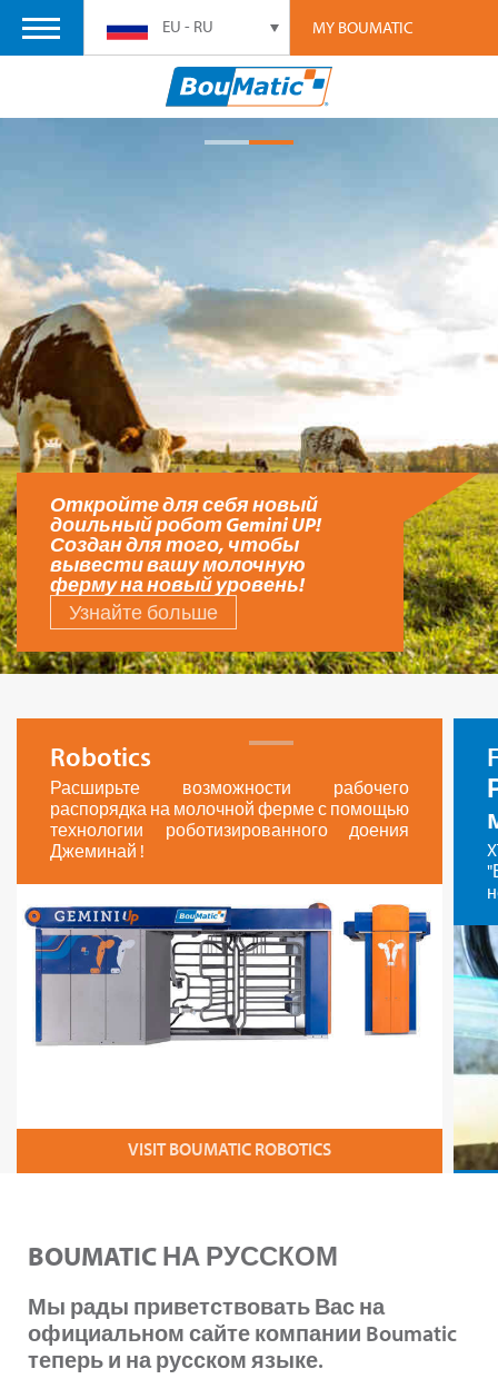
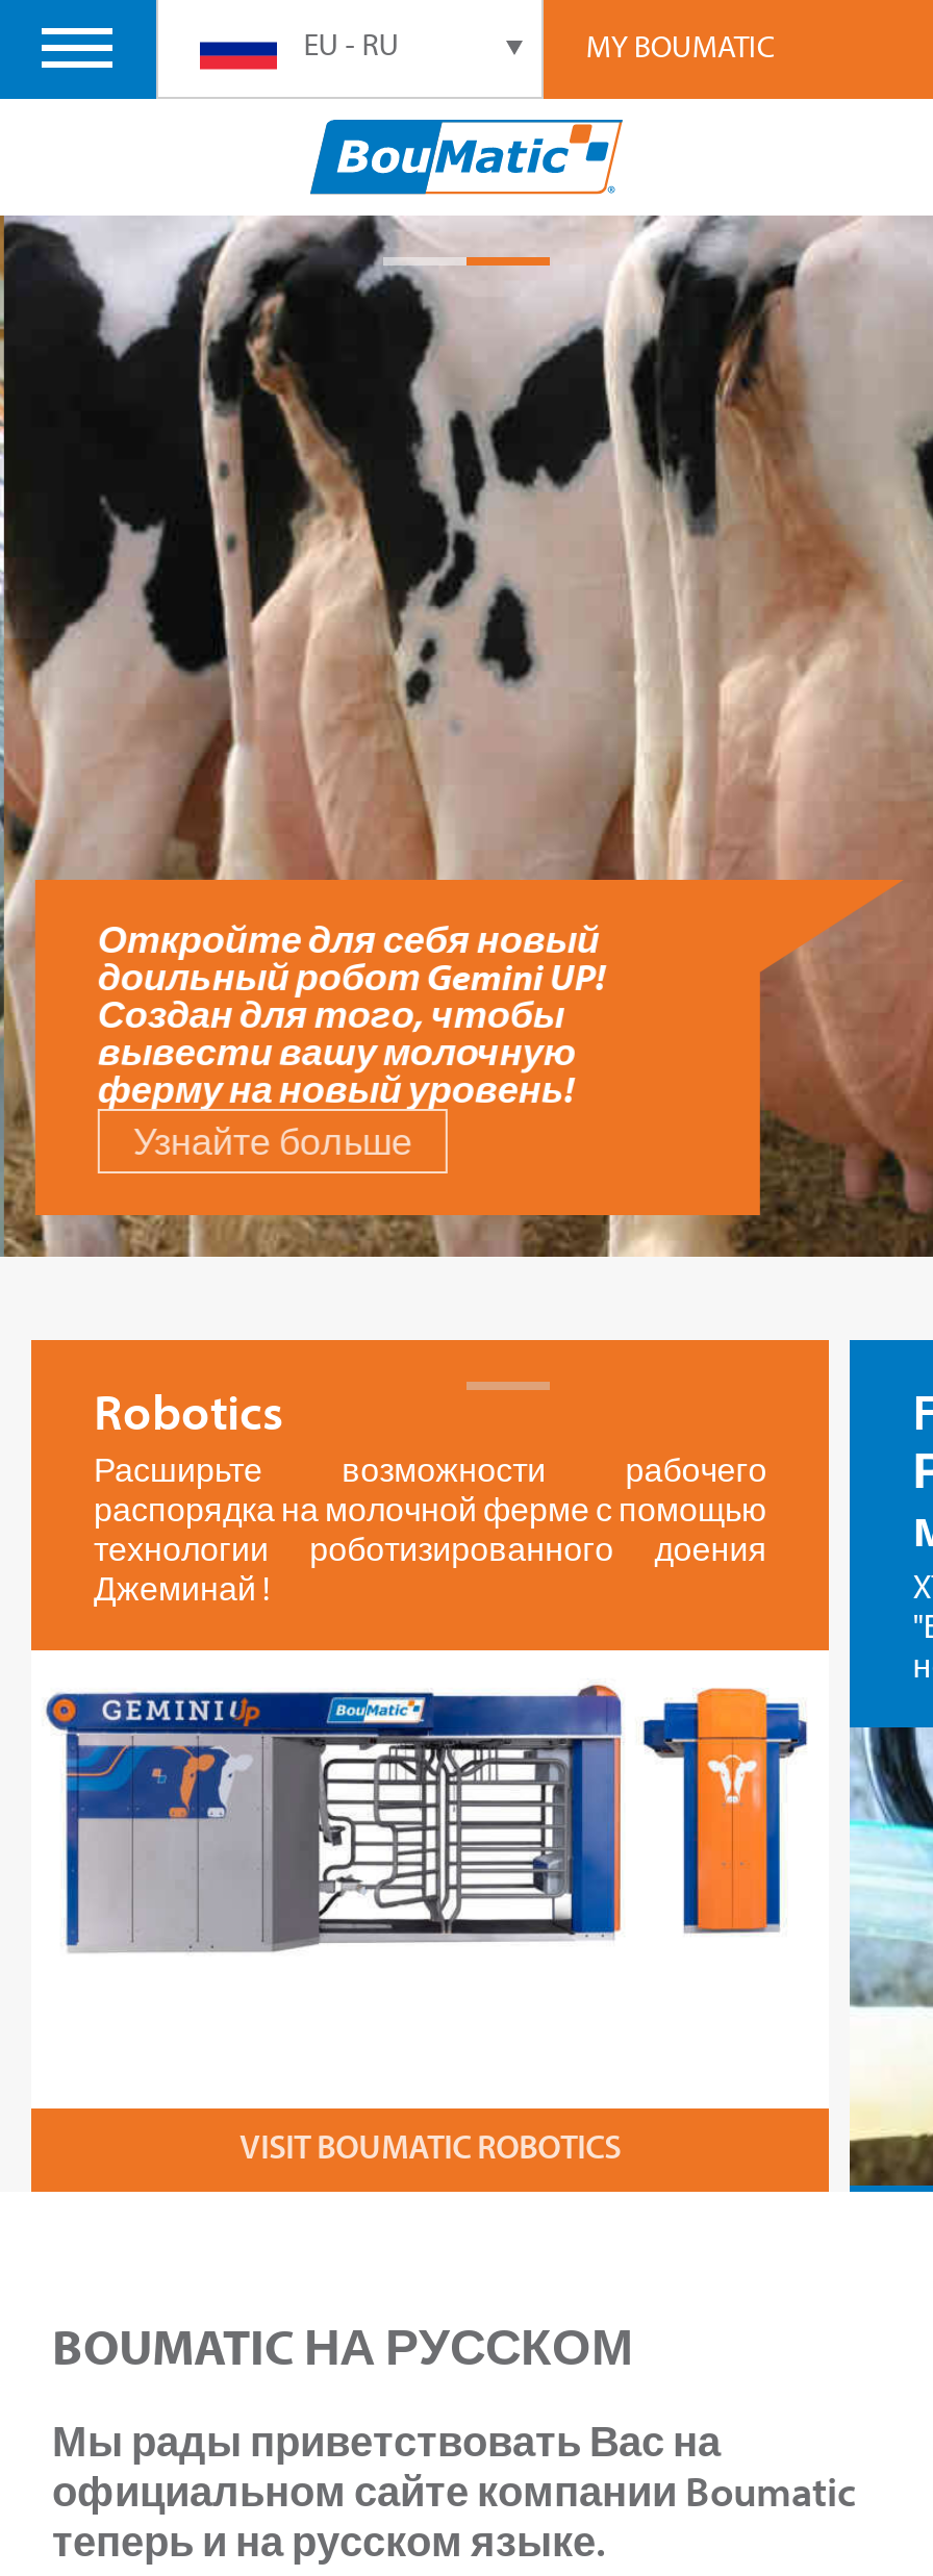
[3,117,495,675] [image] -> [6,213,927,1259] [image]

